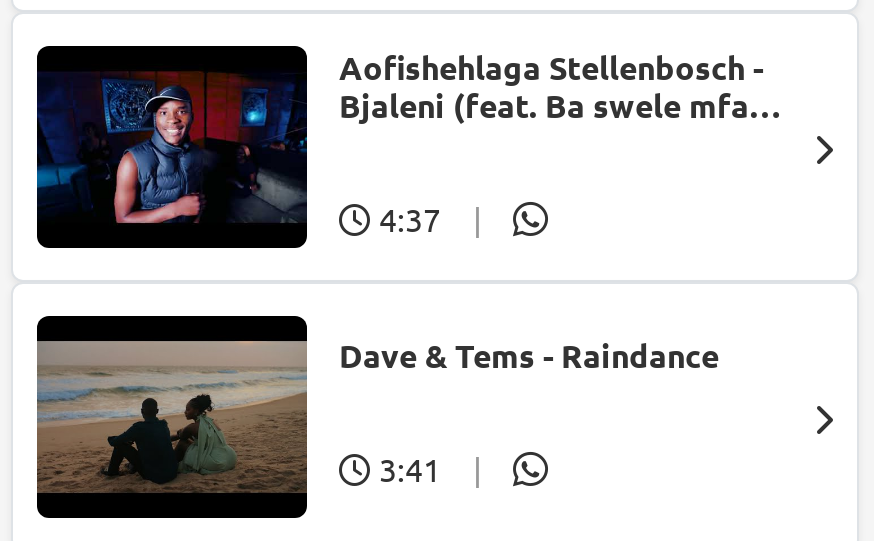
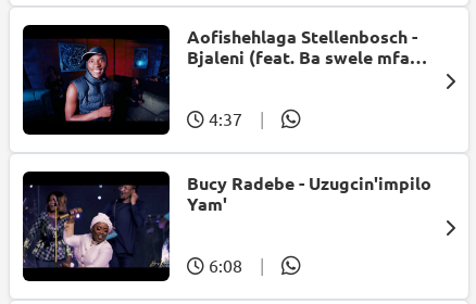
[35,335,719,520] [image] | Dave & Tems - Raindance -> [23,171,431,292] [image] | Bucy Radebe - Uzugcin'impilo | Yam'
[379,449,441,489] 3:41 -> [209,254,242,276] 6:08

